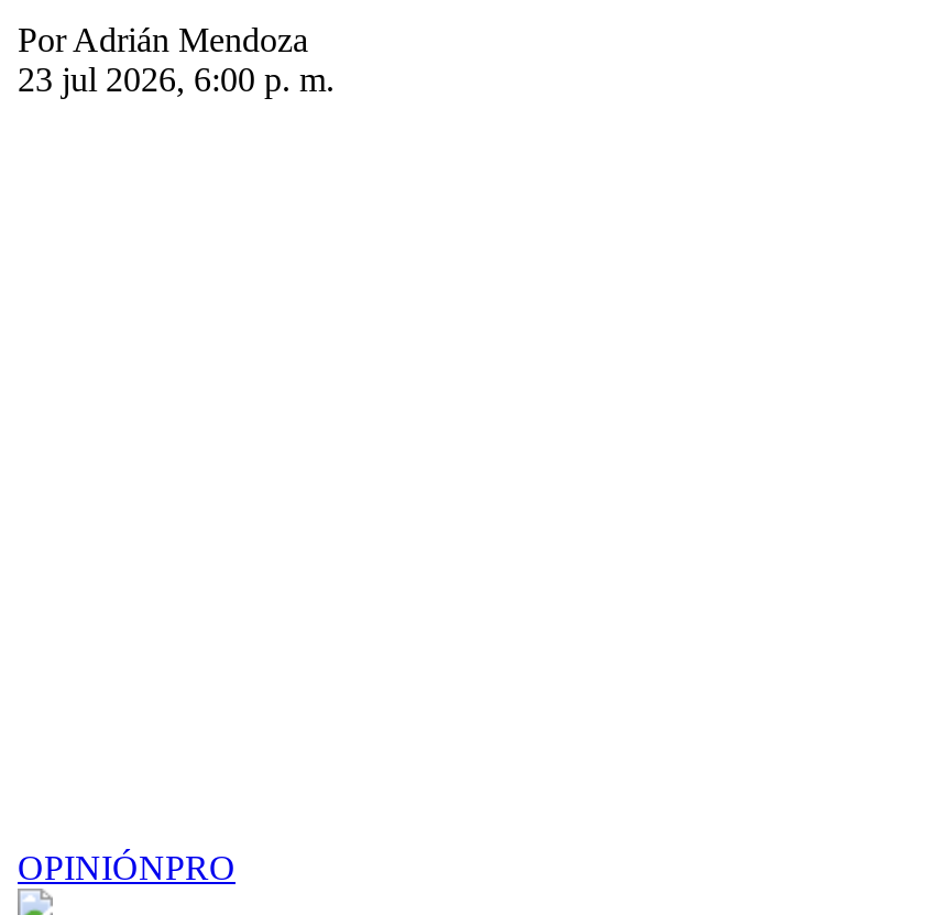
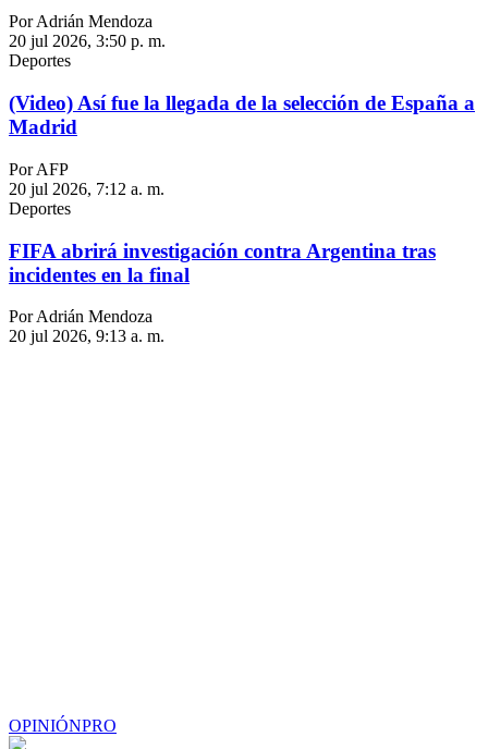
[18,62,335,99] 23 jul 2026, 6:00 p. m. -> [9,32,475,345] 20 jul 2026, 3:50 p. m. | Deportes | (Video) Así fue la llegada de la selección de España a | Madrid | Por AFP | 20 jul 2026, 7:12 a. m. | Deportes | FIFA abrirá investigación contra Argentina tras | incidentes en la final | Por Adrián Mendoza | 20 jul 2026, 9:13 a. m.

